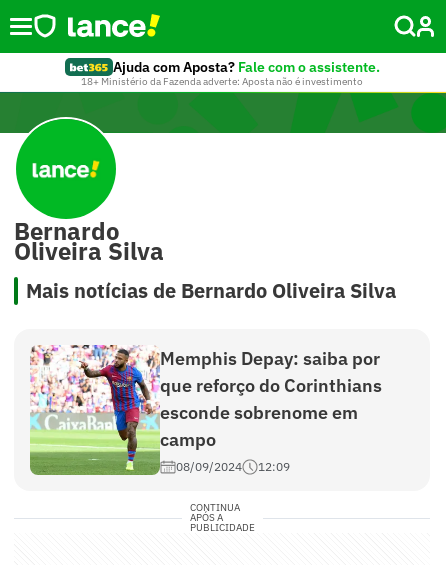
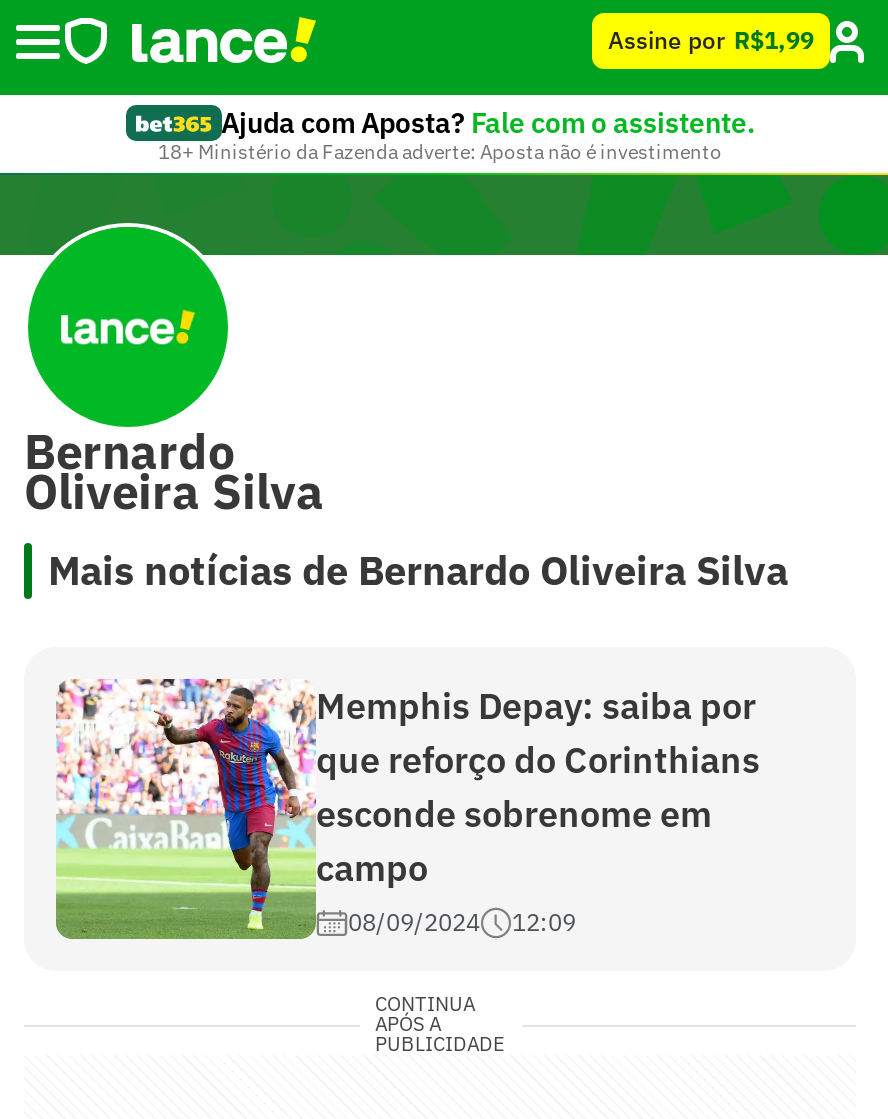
none -> [608,25,814,55] Assine por R$1,99

